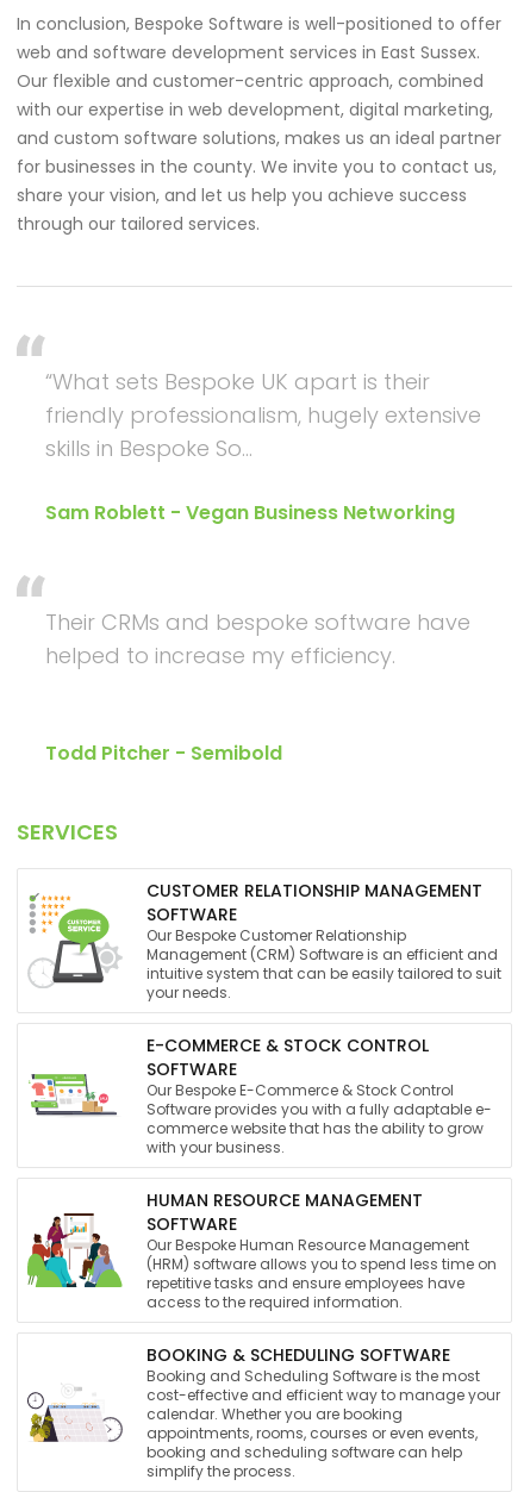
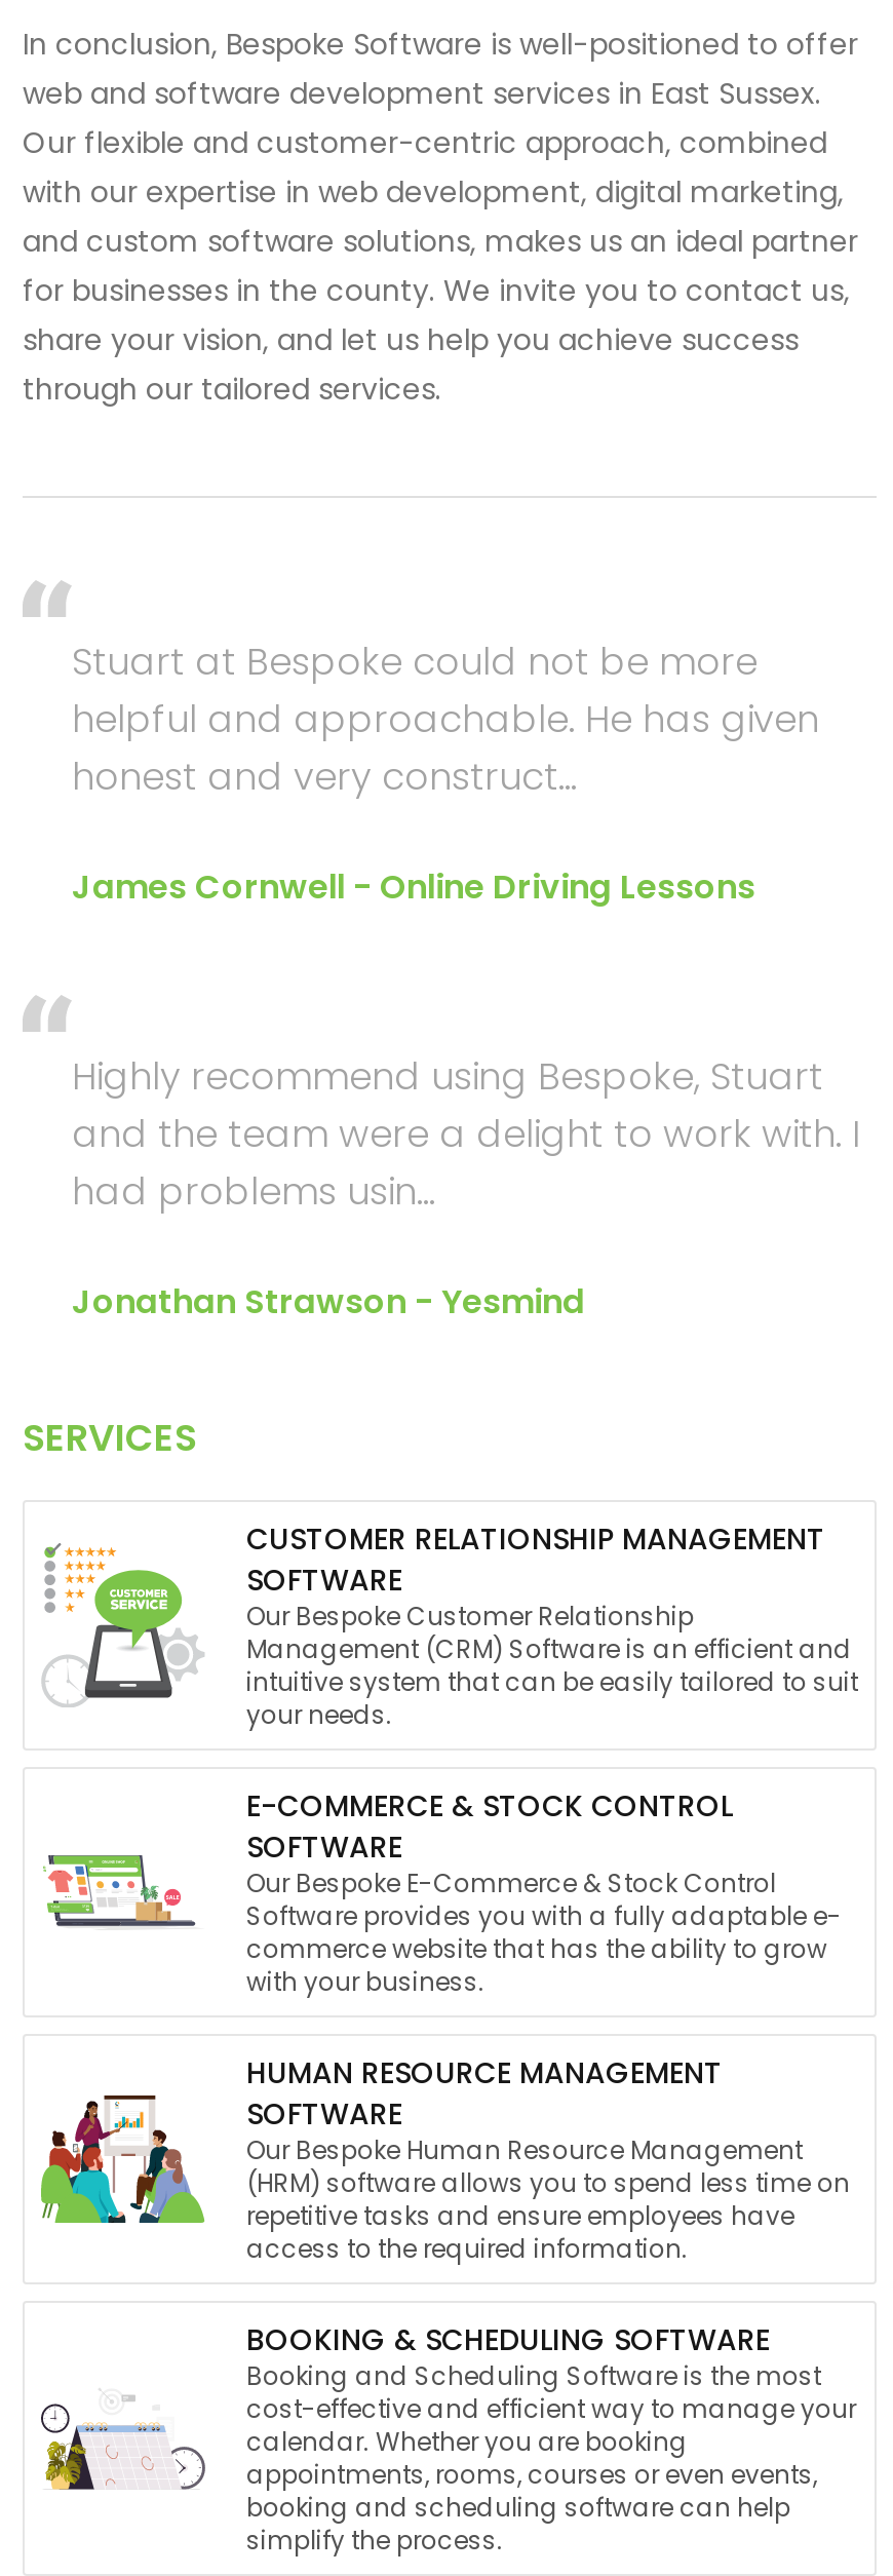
[45,367,481,463] “What sets Bespoke UK apart is their | friendly professionalism, hugely extensive | skills in Bespoke So... -> [72,636,819,802] Stuart at Bespoke could not be more | helpful and approachable. He has given | honest and very construct...
[45,499,455,526] Sam Roblett - Vegan Business Networking -> [72,864,755,911] James Cornwell - Online Driving Lessons
[45,607,470,671] Their CRMs and bespoke software have | helped to increase my efficiency. -> [72,1051,860,1217] Highly recommend using Bespoke, Stuart | and the team were a delight to work with. I | had problems usin...
[45,740,282,767] Todd Pitcher - Semibold -> [72,1278,585,1326] Jonathan Strawson - Yesmind

